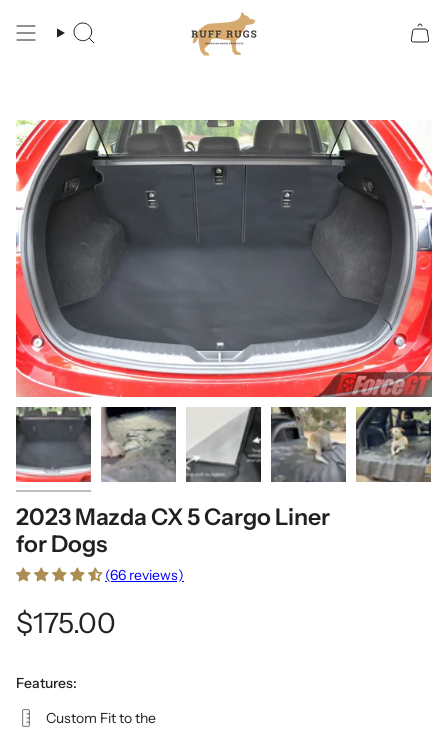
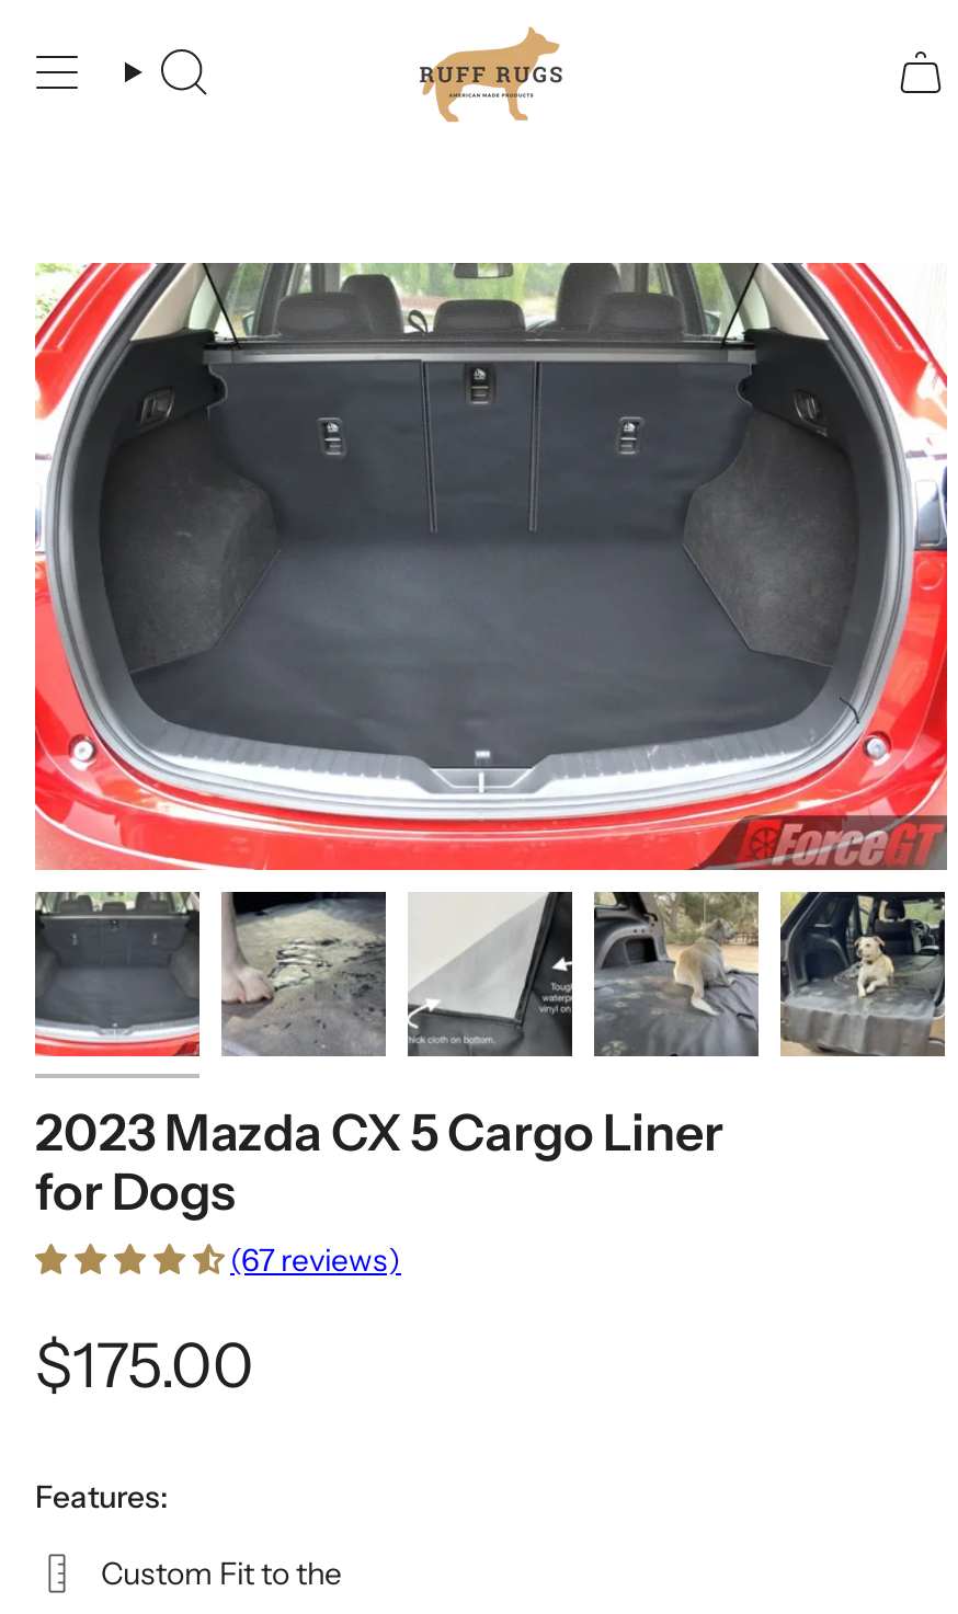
[105,565,184,583] (66 reviews) -> [230,1239,401,1279] (67 reviews)

